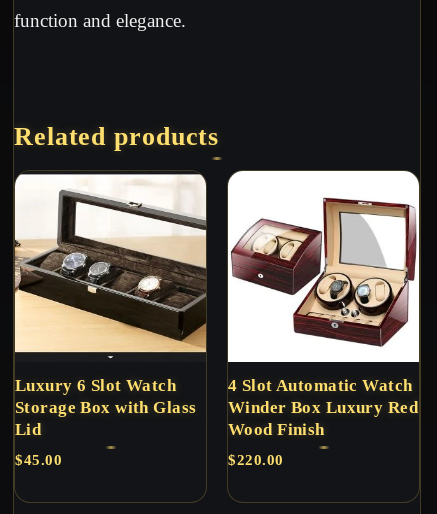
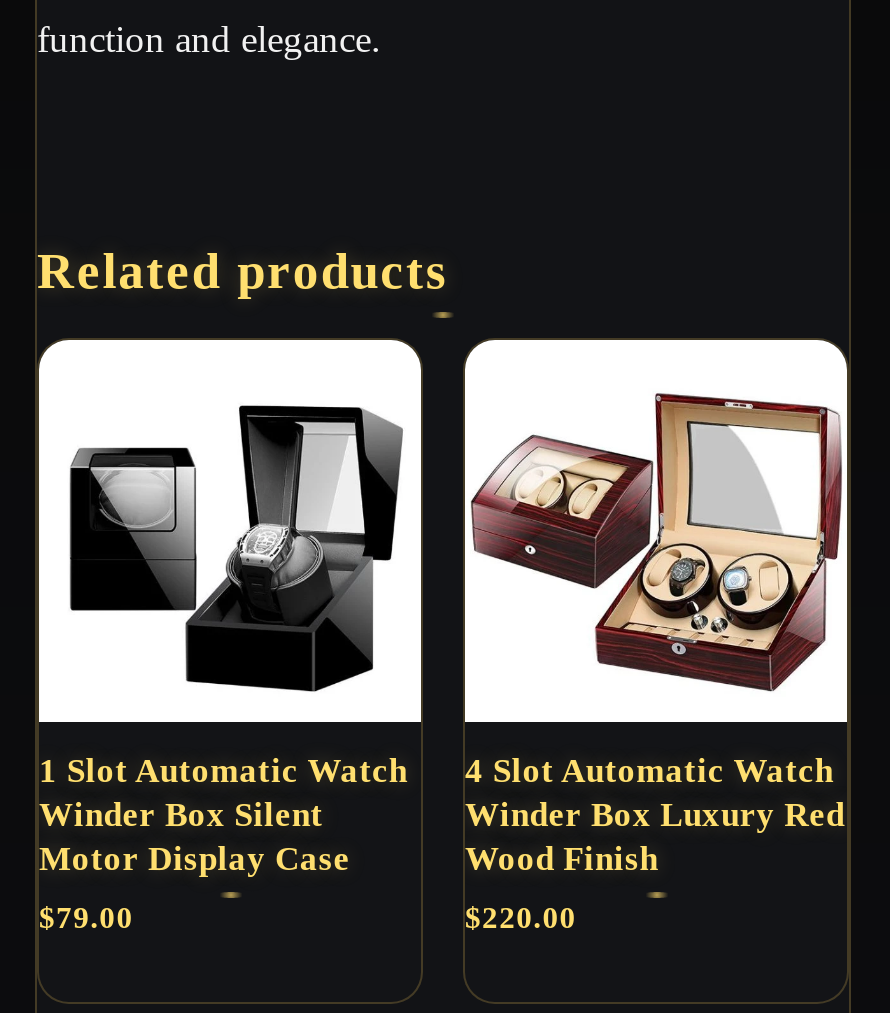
[14,170,207,439] [image] | Luxury 6 Slot Watch | Storage Box with Glass | Lid -> [37,337,423,878] [image] | 1 Slot Automatic Watch | Winder Box Silent | Motor Display Case
[15,451,62,468] $45.00 -> [39,901,133,935] $79.00

